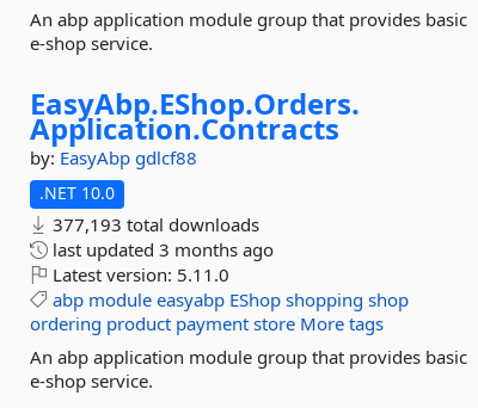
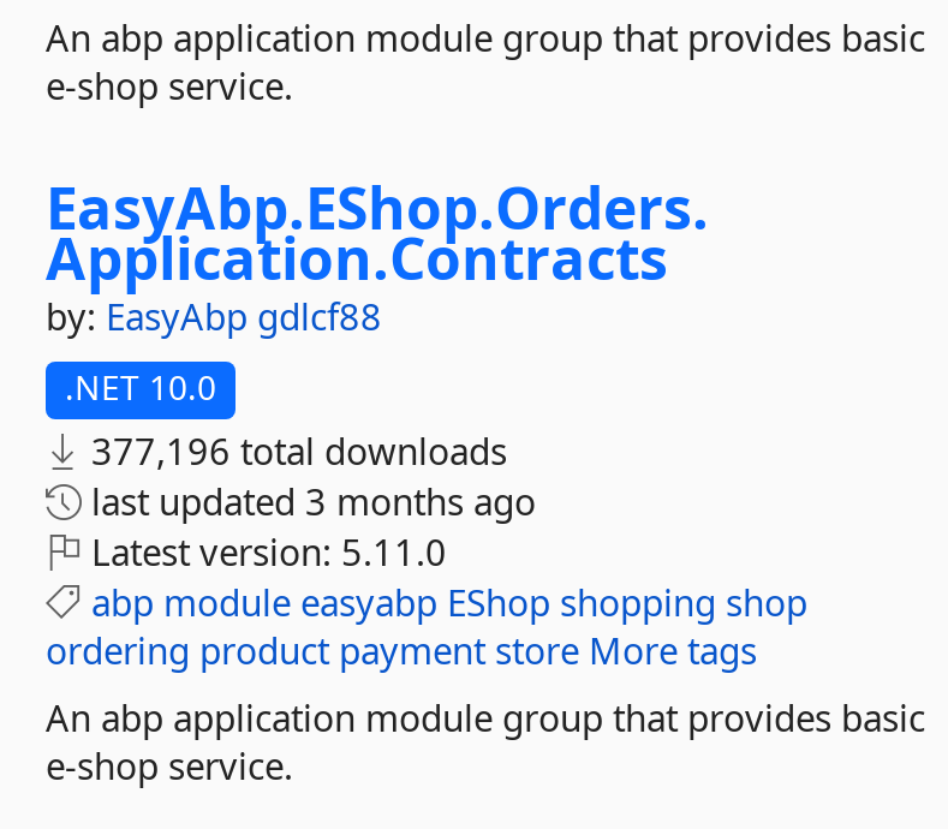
[48,212,259,236] 377,193 total downloads -> [82,427,507,475] 377,196 total downloads

